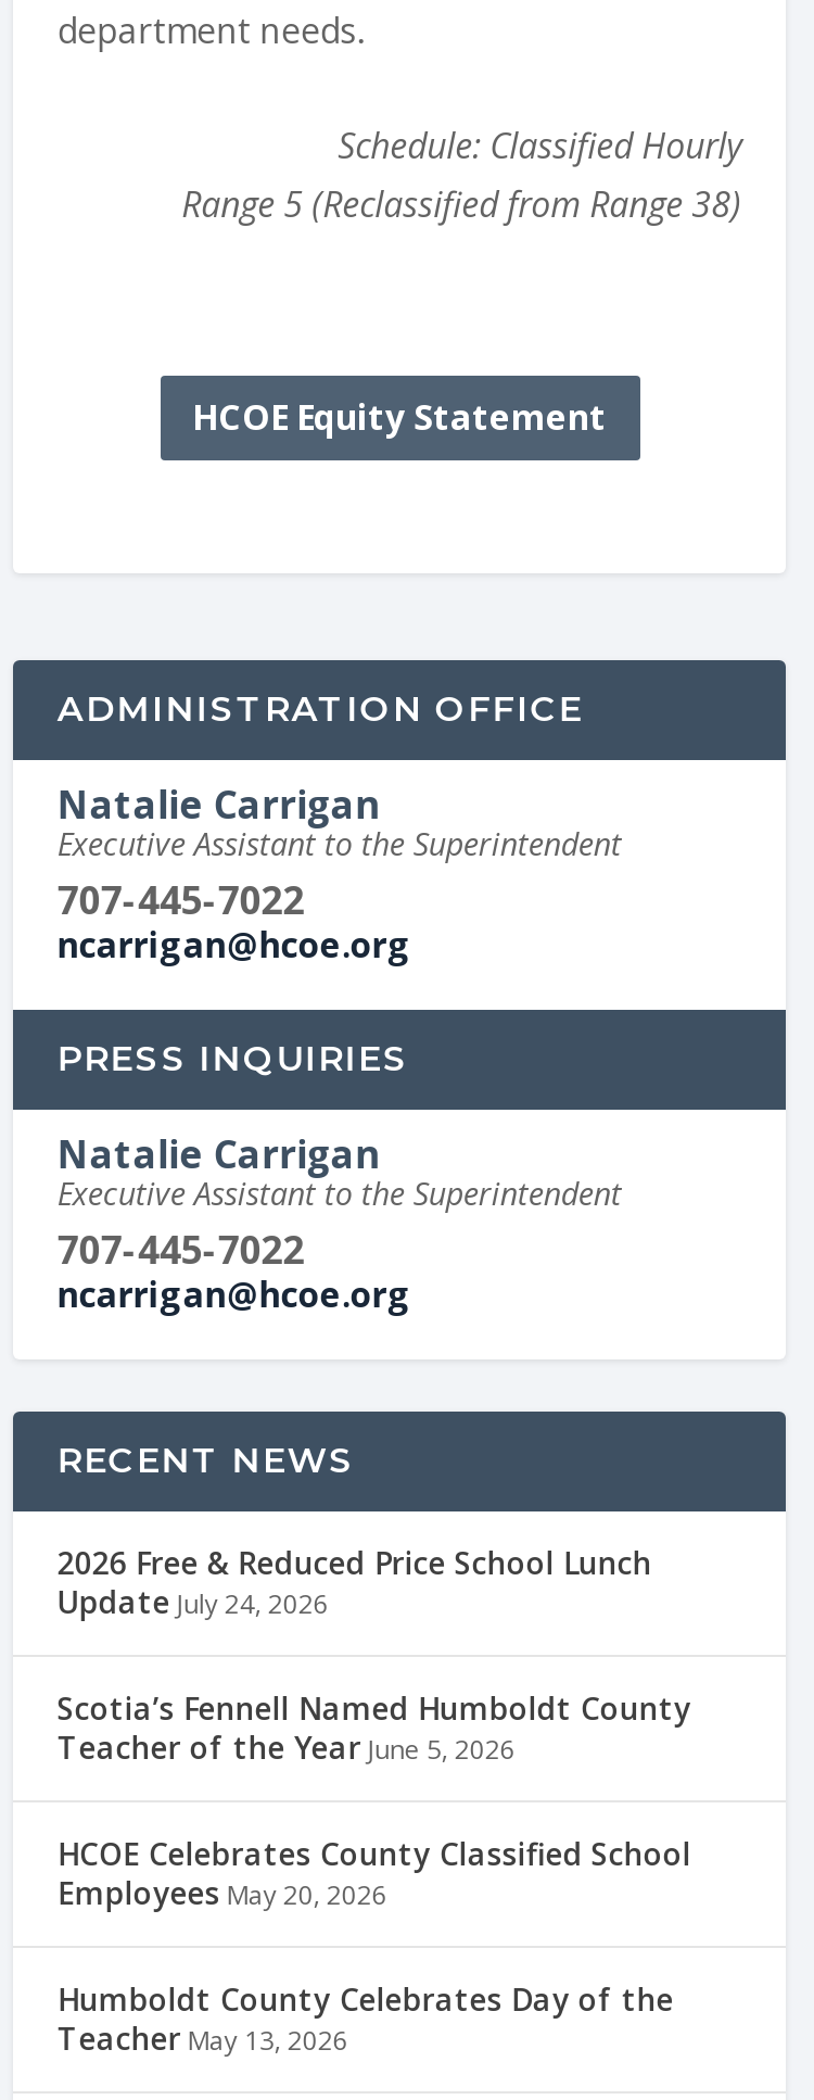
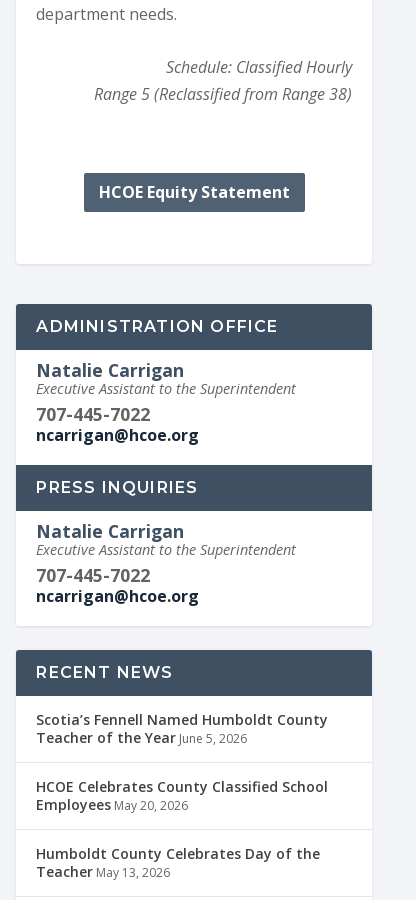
[57,1542,652,1623] 2026 Free & Reduced Price School Lunch | Update July 24, 2026 -> none

